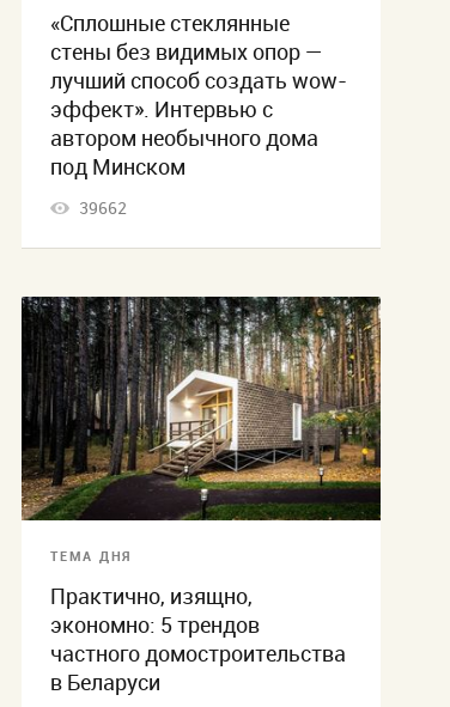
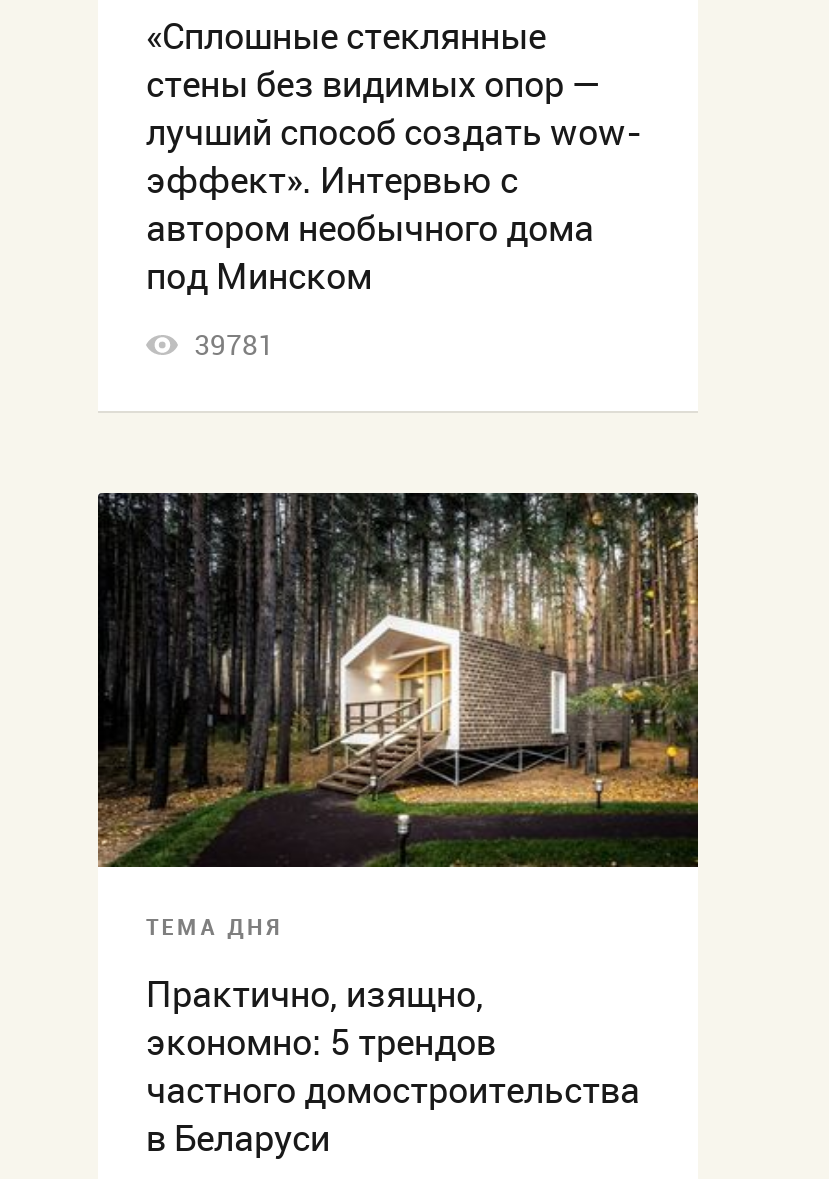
[79,199,127,218] 39662 -> [194,329,274,361] 39781

